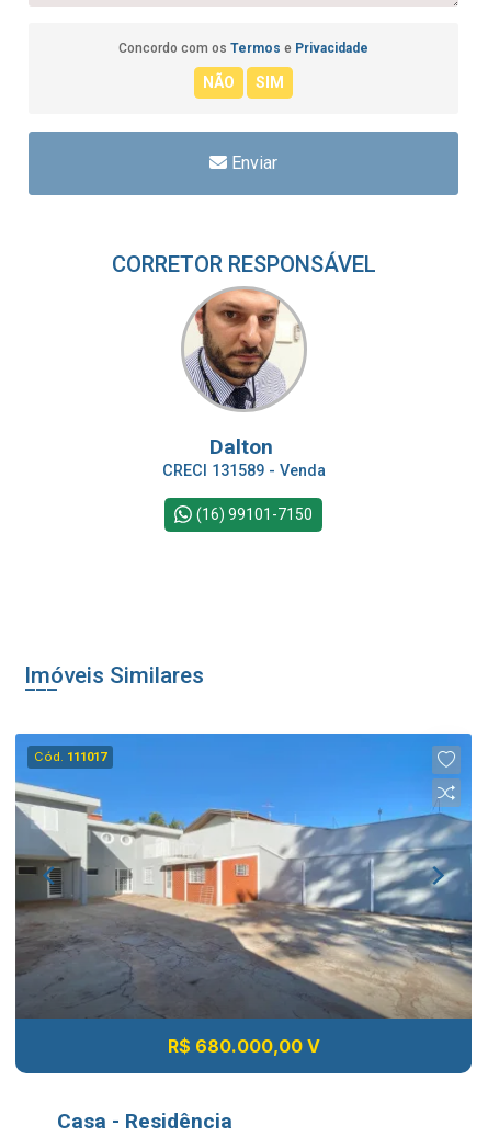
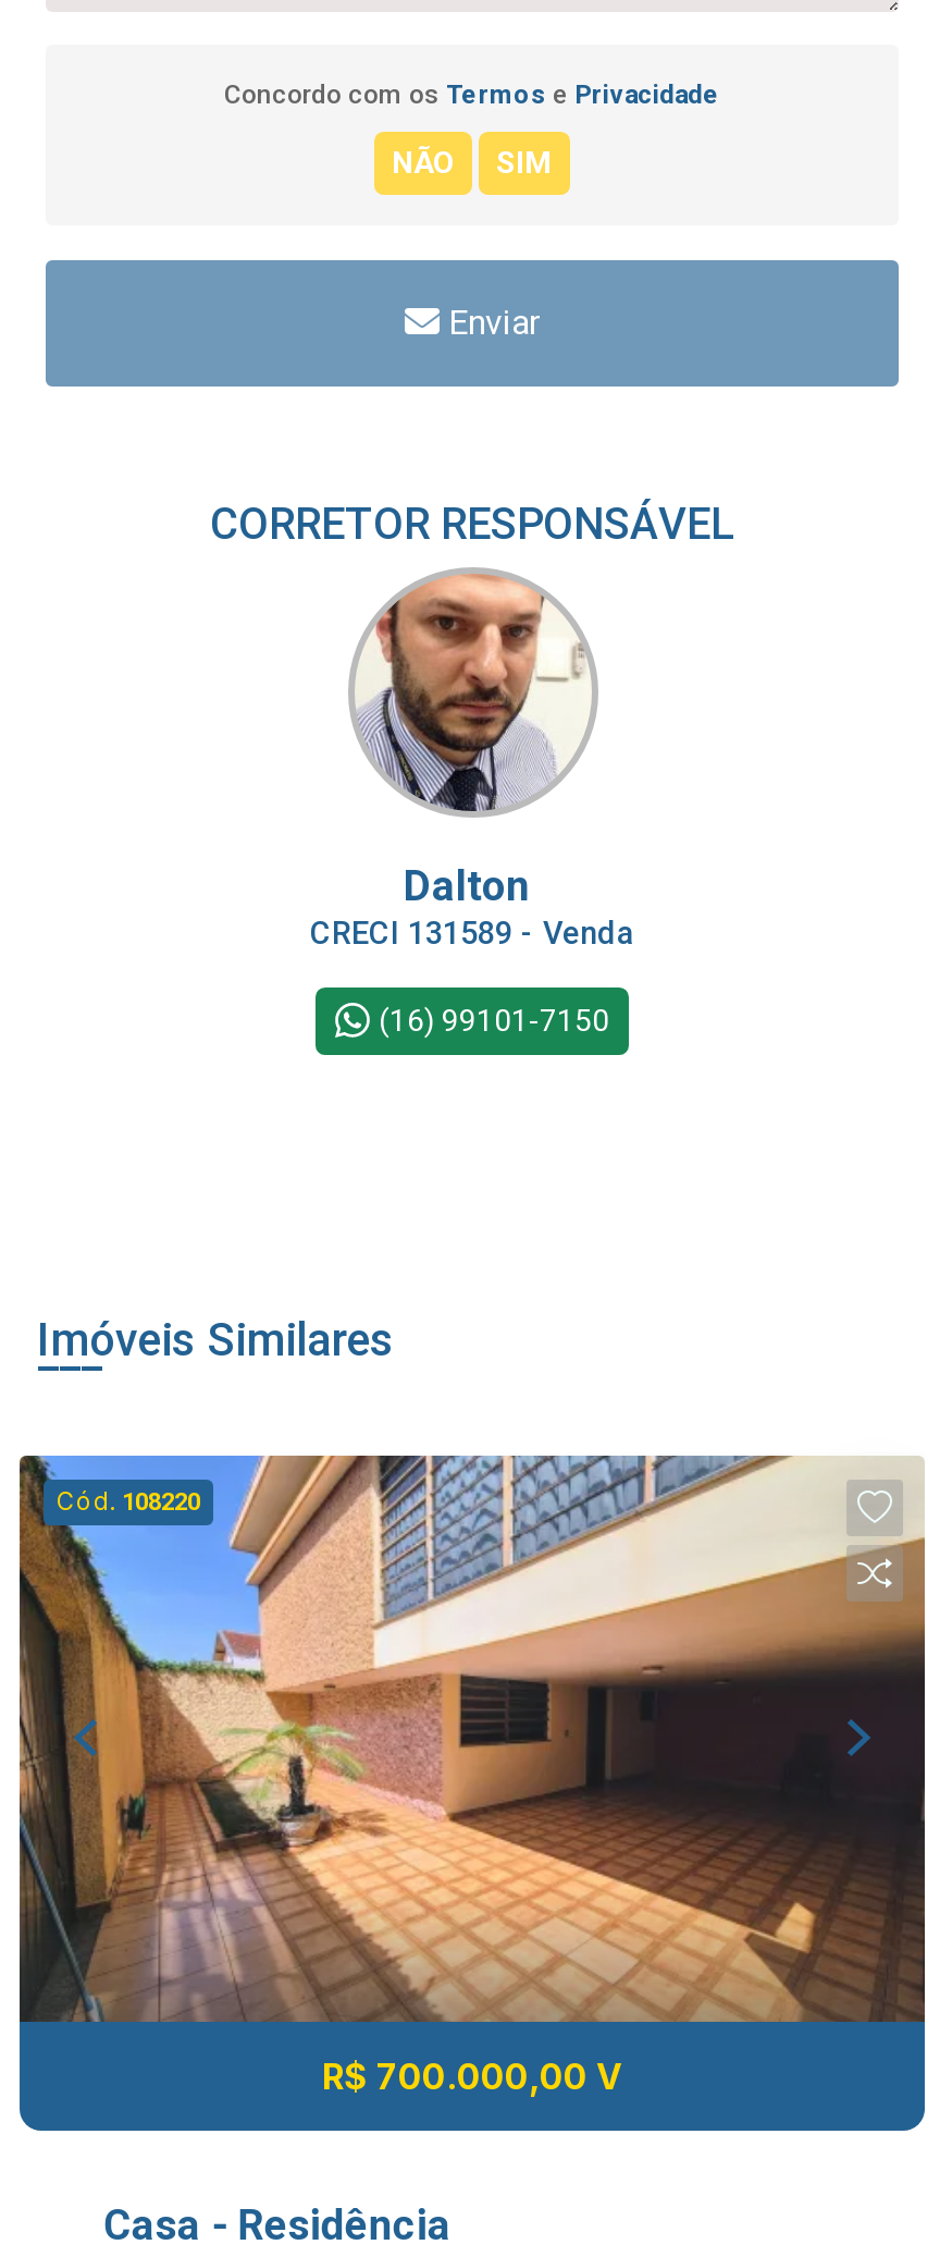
[14,732,473,1019] [image] | Cód. 111017 -> [17,1453,927,2024] [image] | Cód. 108220
[167,1034,320,1056] R$ 680.000,00 V -> [322,2053,622,2097] R$ 700.000,00 V

